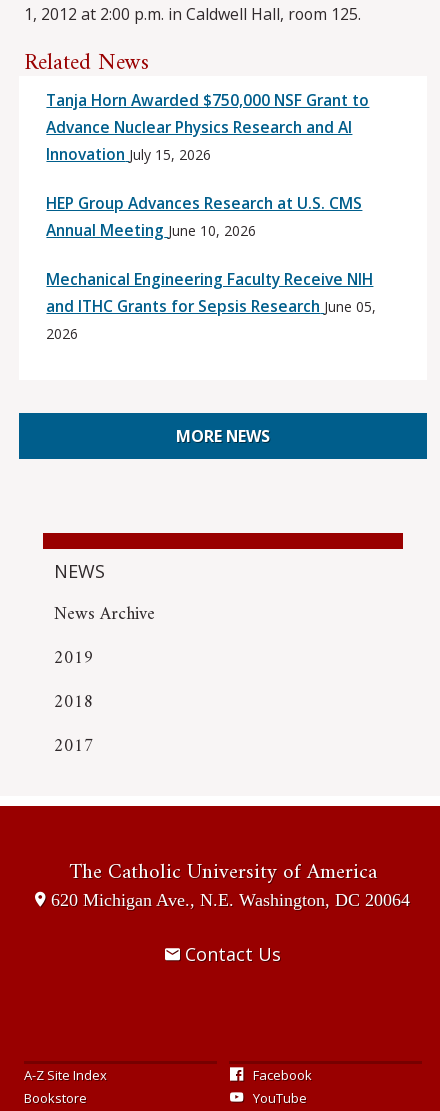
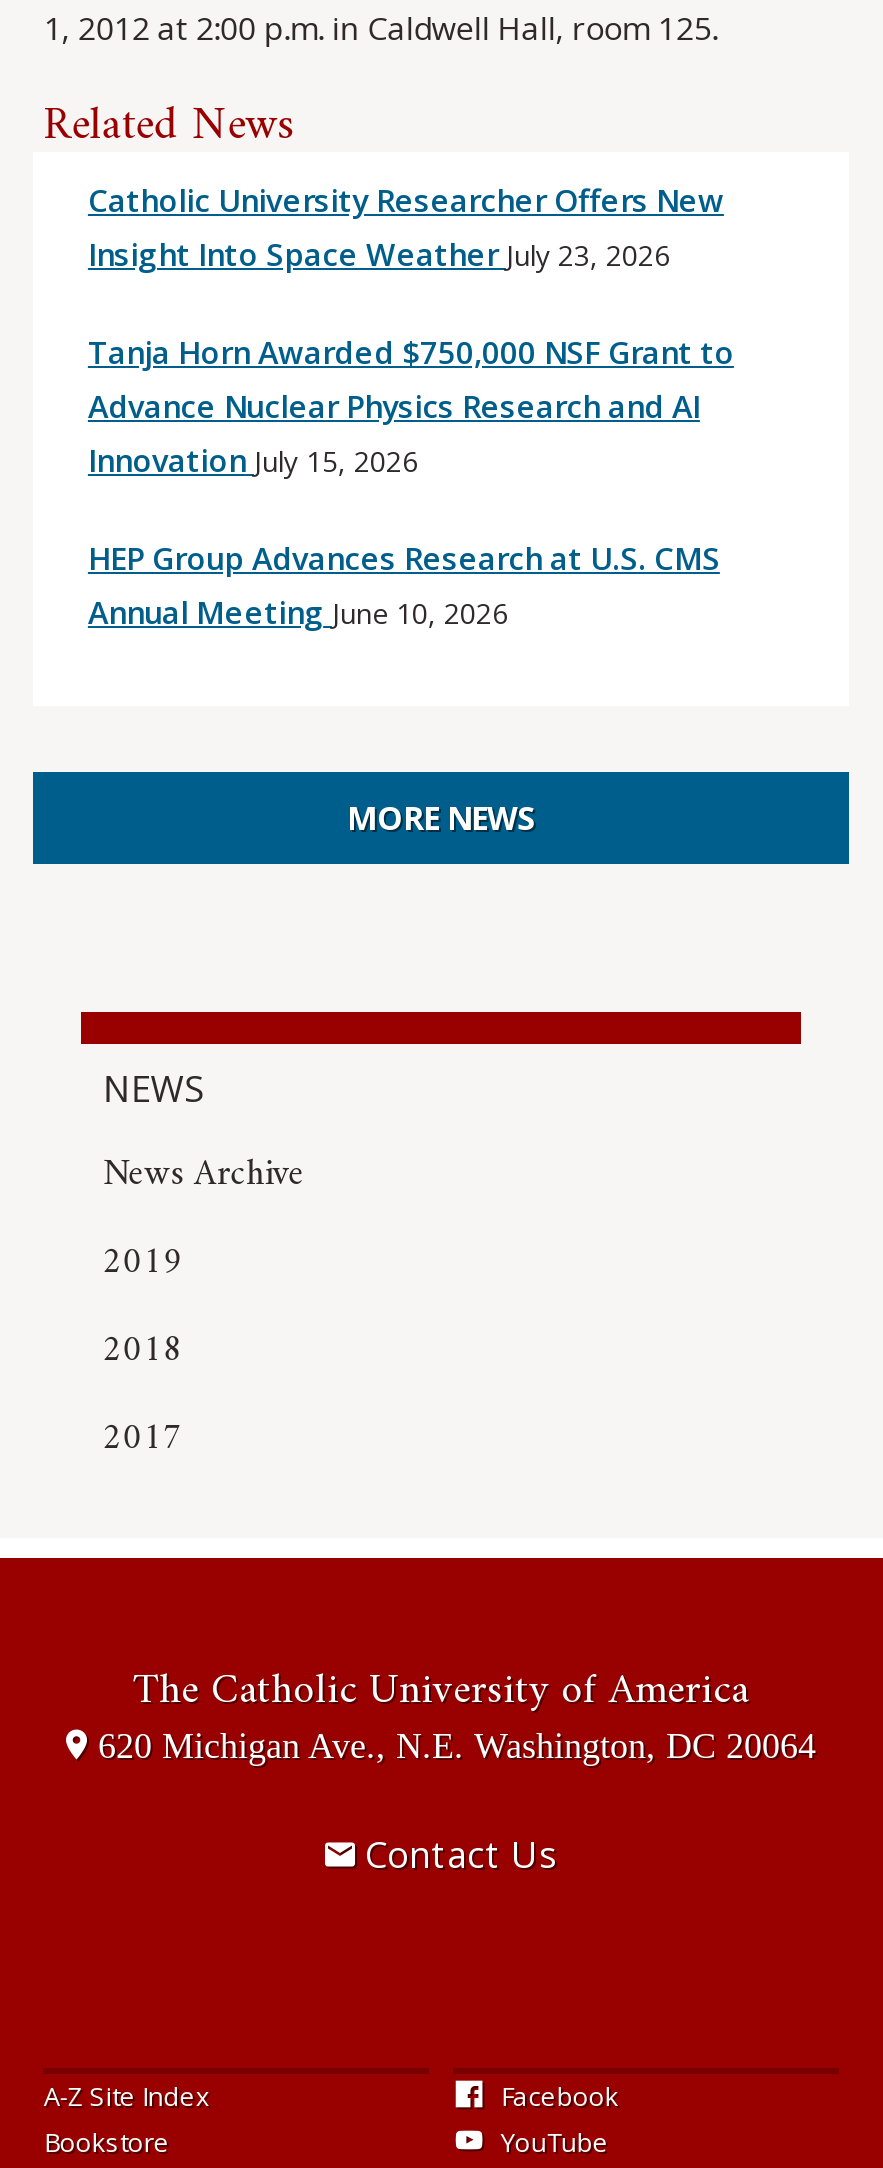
none -> [88,178,724,276] Catholic University Researcher Offers New | Insight Into Space Weather July 23, 2026
moved [46,89,369,241] -> [88,330,734,634]: Tanja Horn Awarded $750,000 NSF Grant to | Advance Nuclear Physics Research and AI | Innovation July 15, 2026 | HEP Group Advances Research at U.S. CMS | Annual Meeting June 10, 2026
[46,268,376,343] Mechanical Engineering Faculty Receive NIH | and ITHC Grants for Sepsis Research June 05, | 2026 -> none

